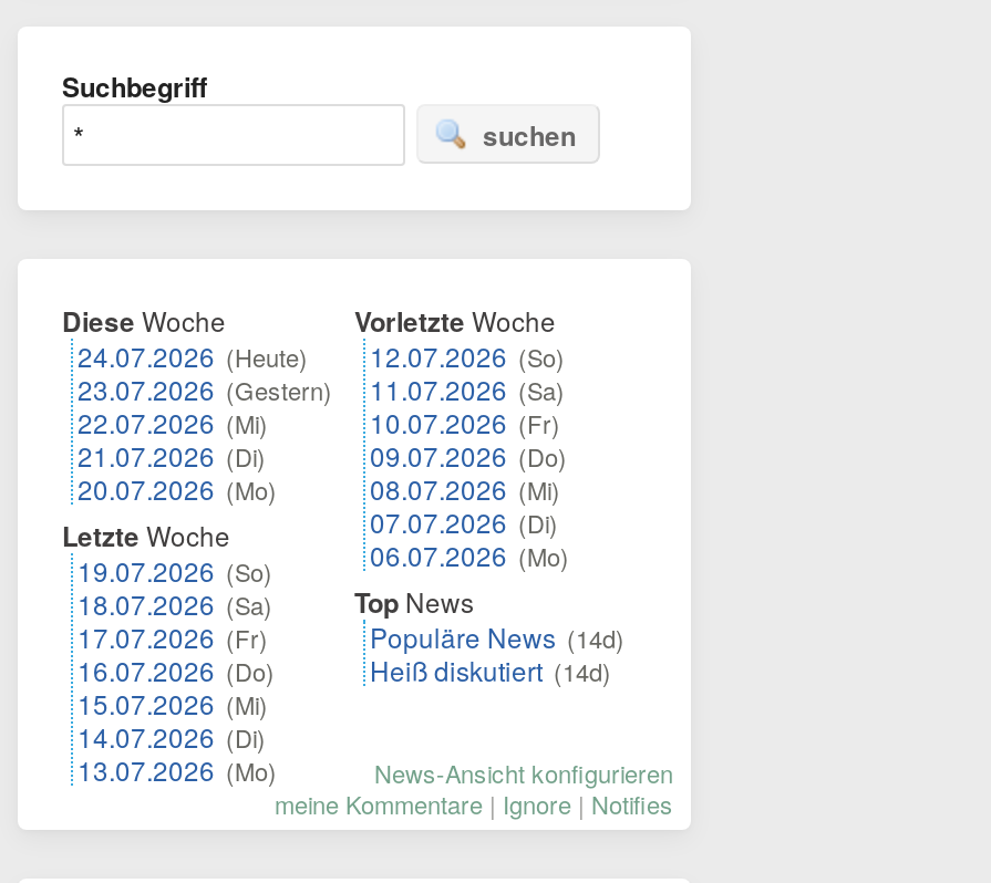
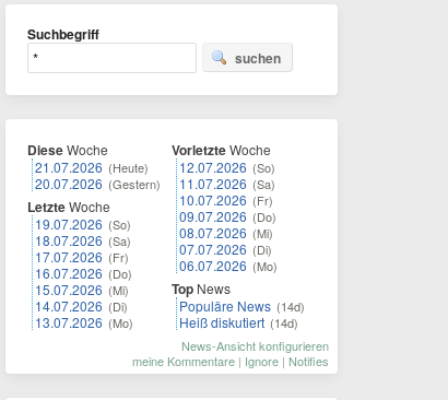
[78,336,332,507] 24.07.2026 (Heute) | 23.07.2026 (Gestern) | 22.07.2026 (Mi) | 21.07.2026 (Di) | 20.07.2026 (Mo) -> [35,157,161,192] 21.07.2026 (Heute) | 20.07.2026 (Gestern)
moved [62,516,277,788] -> [27,197,133,331]: Letzte Woche | 19.07.2026 (So) | 18.07.2026 (Sa) | 17.07.2026 (Fr) | 16.07.2026 (Do) | 15.07.2026 (Mi) | 14.07.2026 (Di) | 13.07.2026 (Mo)

